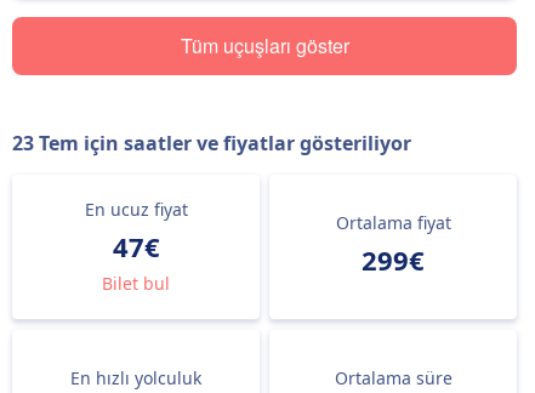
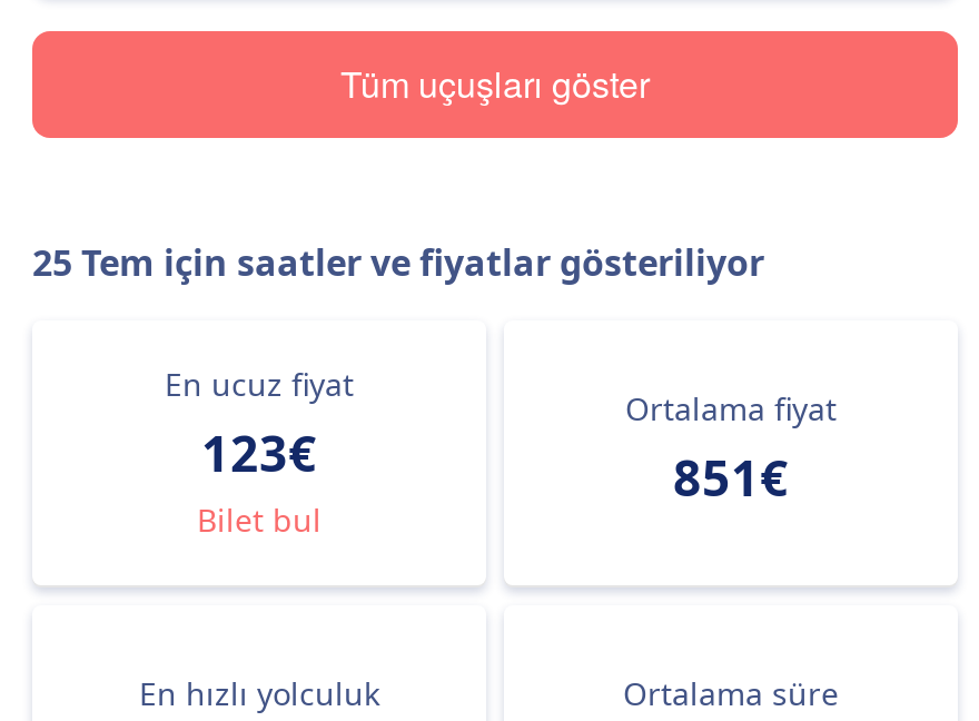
[12,130,411,156] 23 Tem için saatler ve fiyatlar gösteriliyor -> [32,238,764,287] 25 Tem için saatler ve fiyatlar gösteriliyor
[112,228,160,264] 47€ -> [201,418,317,485] 123€
[362,241,425,278] 299€ -> [673,443,789,510] 851€

